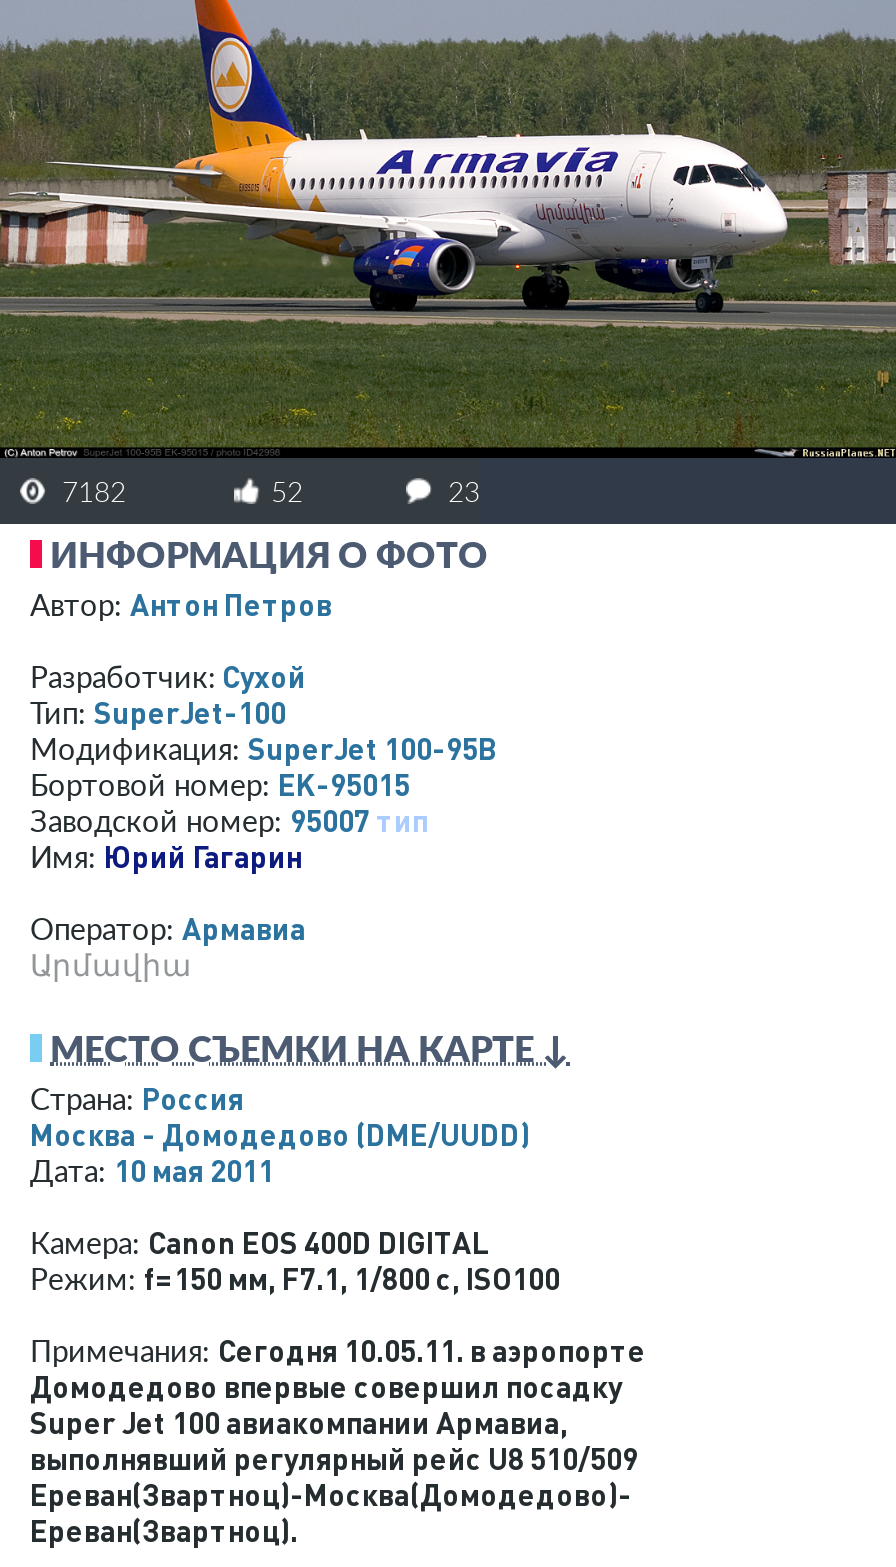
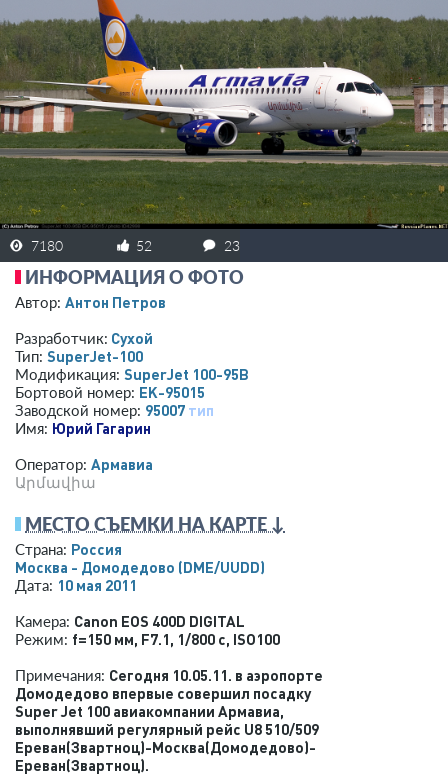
[46,474,126,508] 7182 -> [23,237,63,254] 7180

